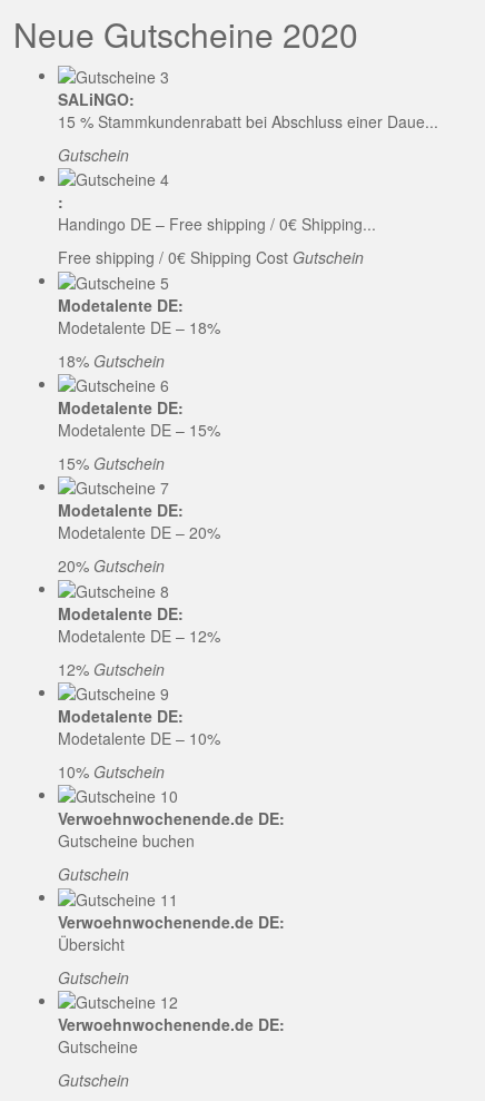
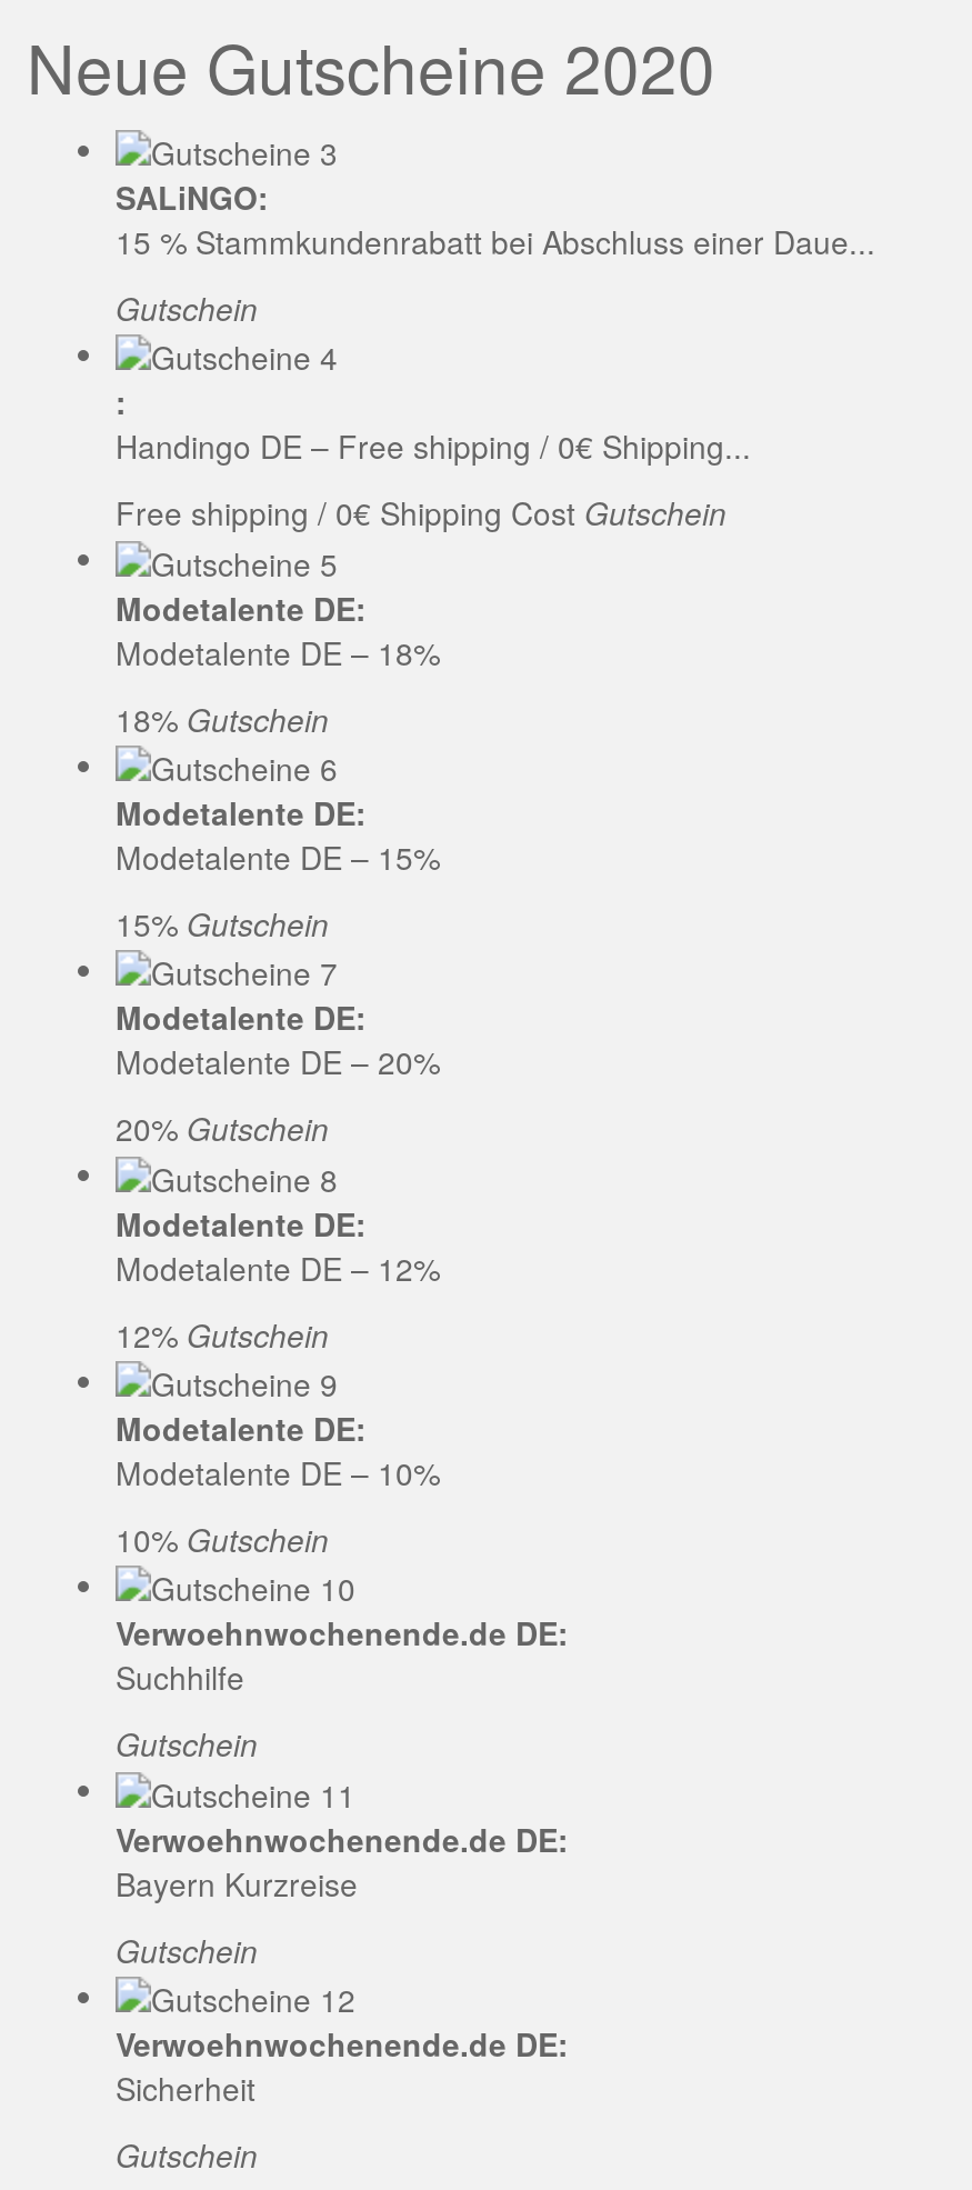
[58,830,195,852] Gutscheine buchen -> [116,1655,244,1700] Suchhilfe
[58,932,125,955] Übersicht -> [116,1860,358,1905] Bayern Kurzreise
[58,1035,138,1057] Gutscheine -> [116,2065,255,2110] Sicherheit

